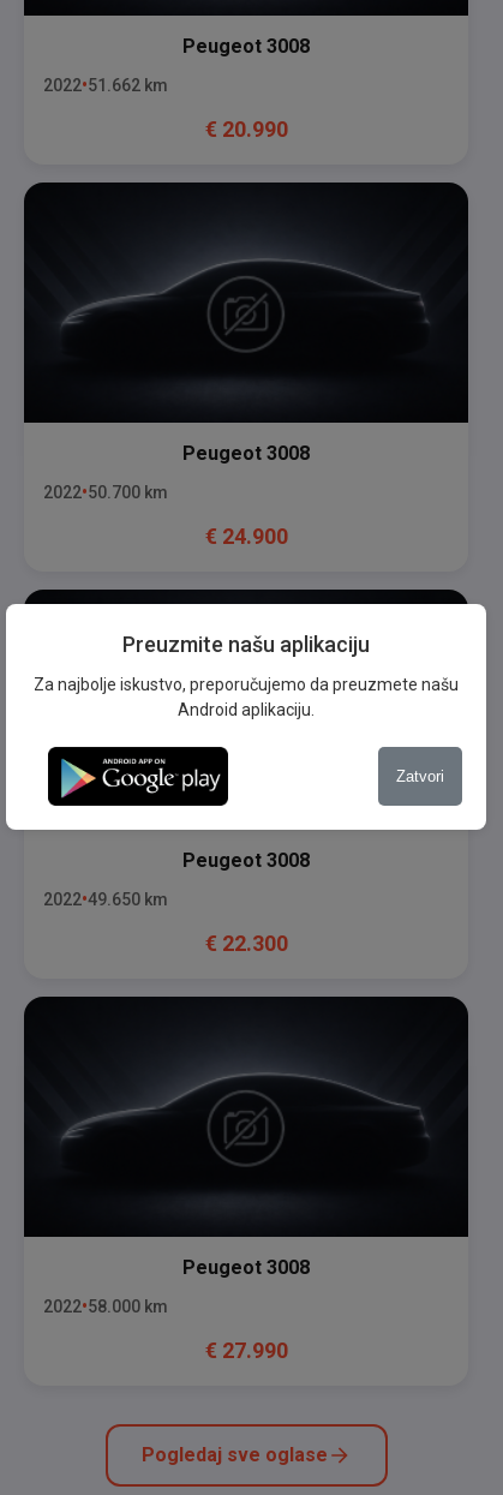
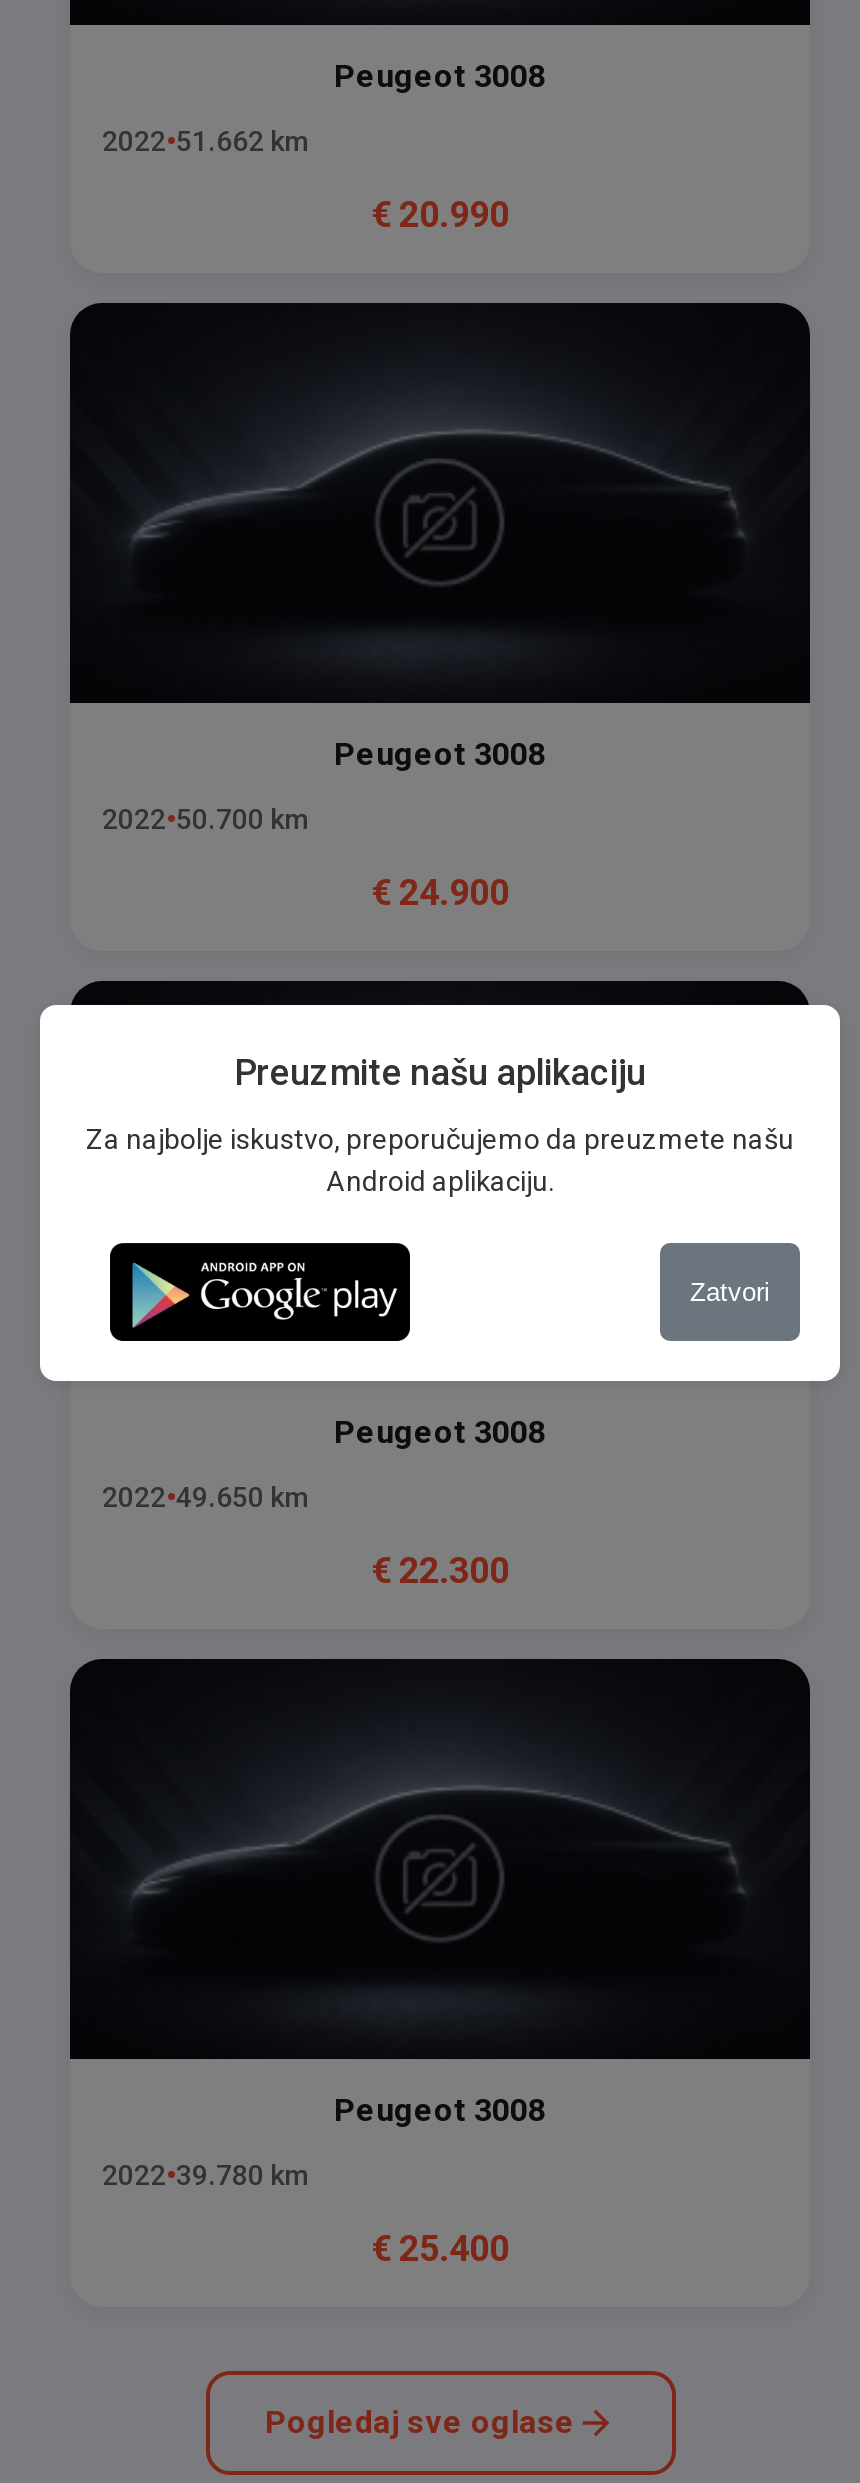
[43,1297,168,1316] 2022 58.000 km -> [102,2159,310,2191] 2022 39.780 km
[205,1338,288,1363] €27.990 -> [371,2227,509,2269] €25.400

